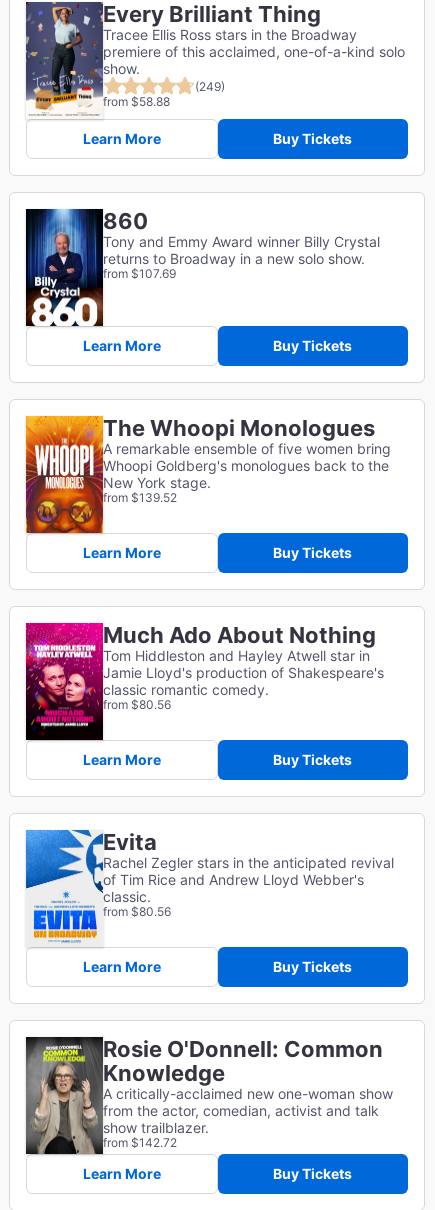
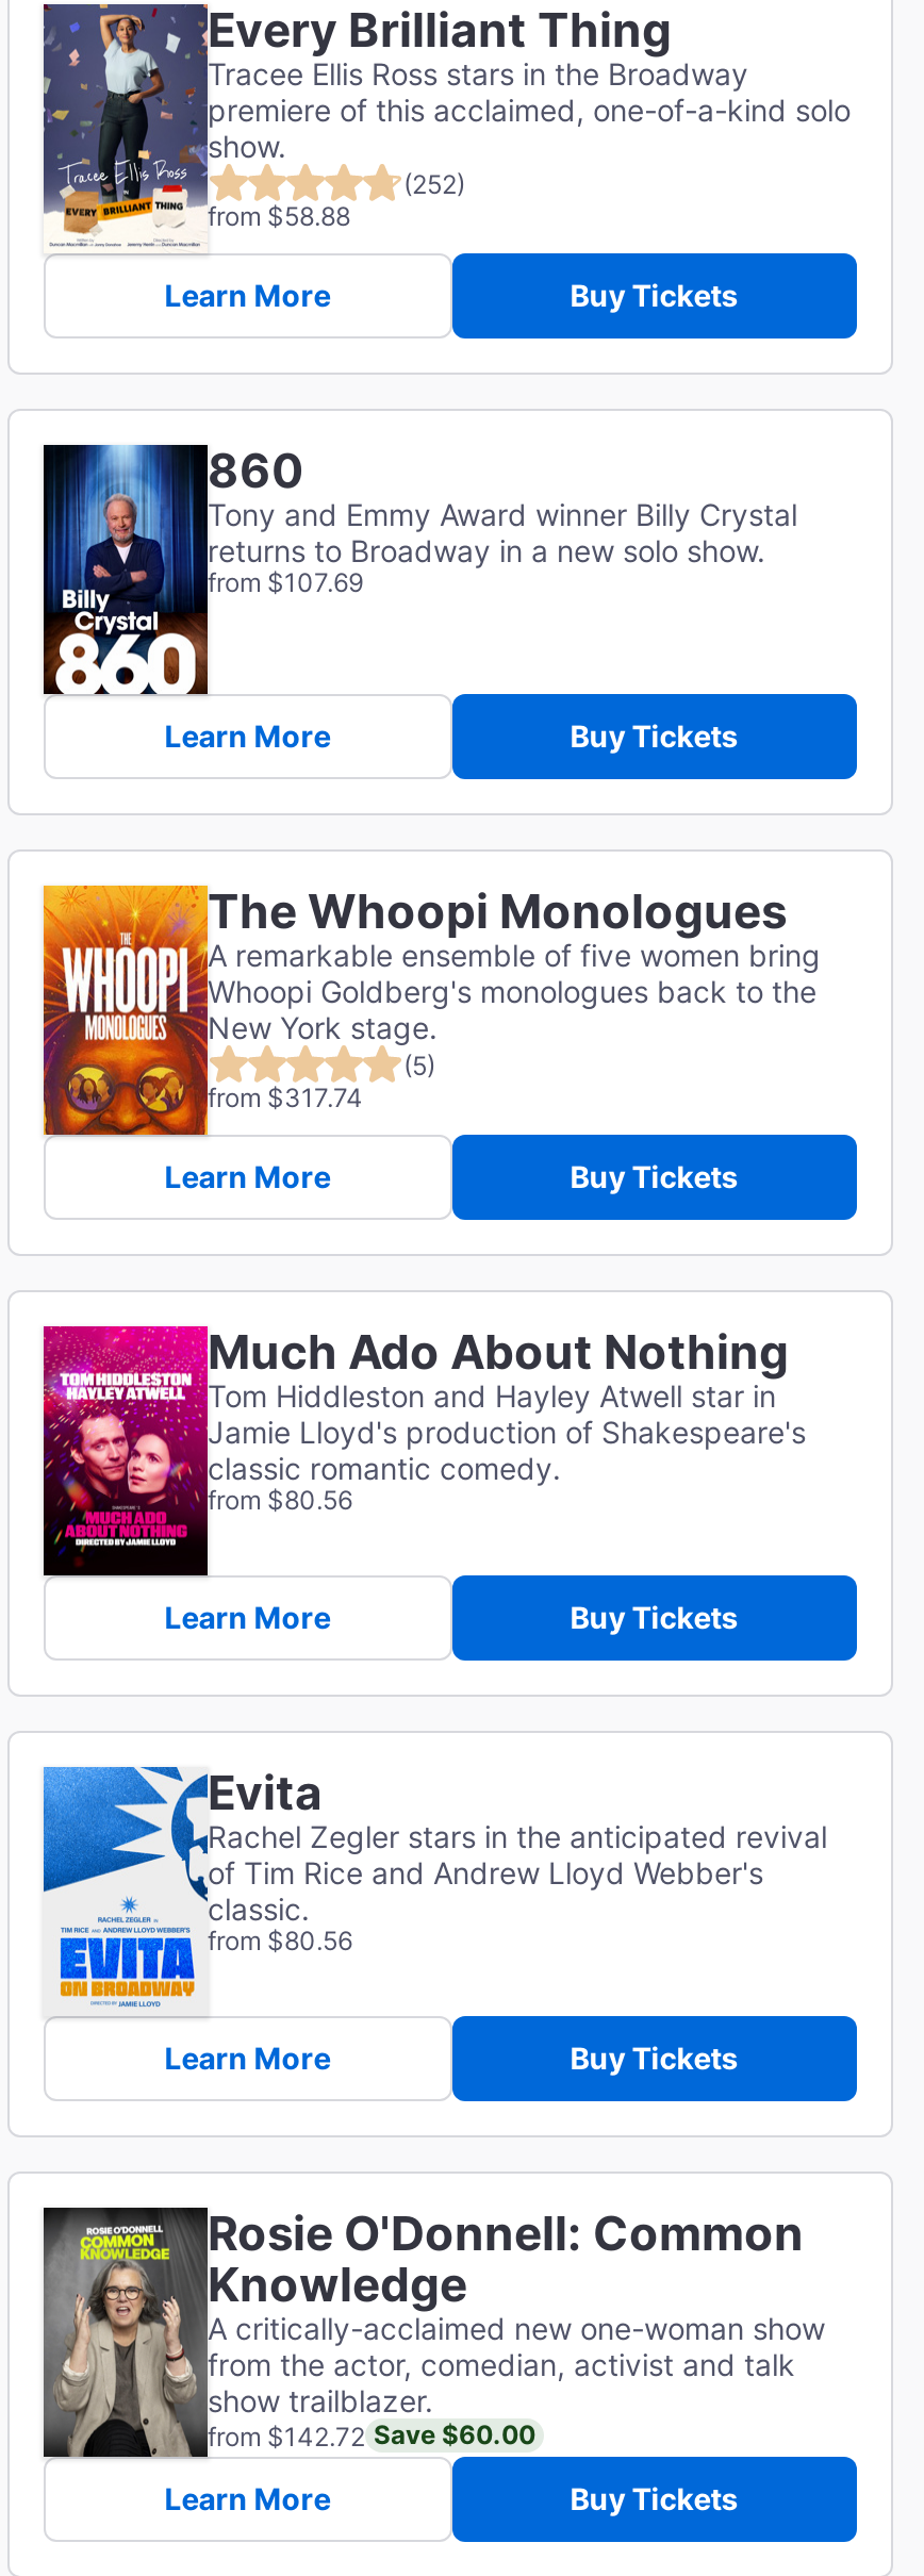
[195,78,225,93] (249) -> [403,167,465,199] (252)
[103,490,177,505] from $139.52 -> [208,1048,435,1113] (5) | from $317.74
[103,1135,177,1150] from $142.72 -> [208,2418,535,2451] from $142.72 Save $60.00

